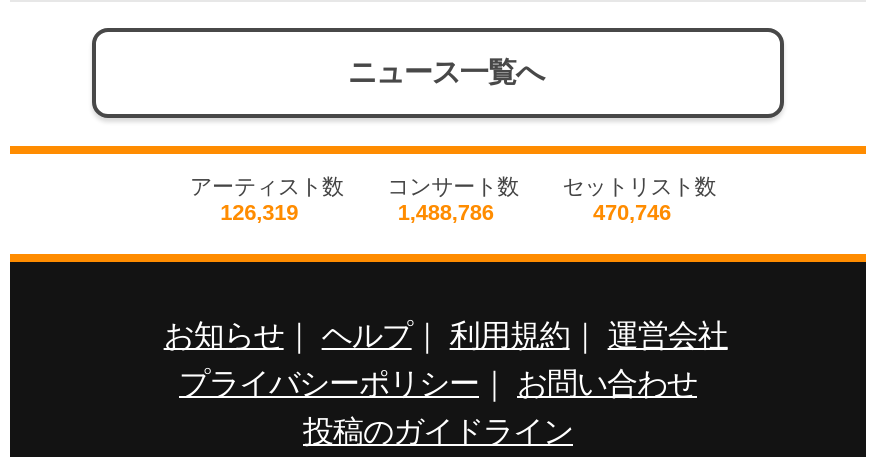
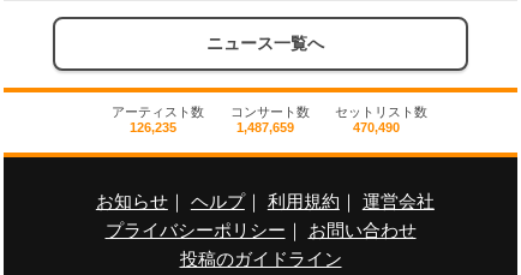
[220,199,298,223] 126,319 -> [130,120,177,134] 126,235
[398,199,494,223] 1,488,786 -> [236,120,294,134] 1,487,659
[593,199,671,223] 470,746 -> [354,120,400,134] 470,490

